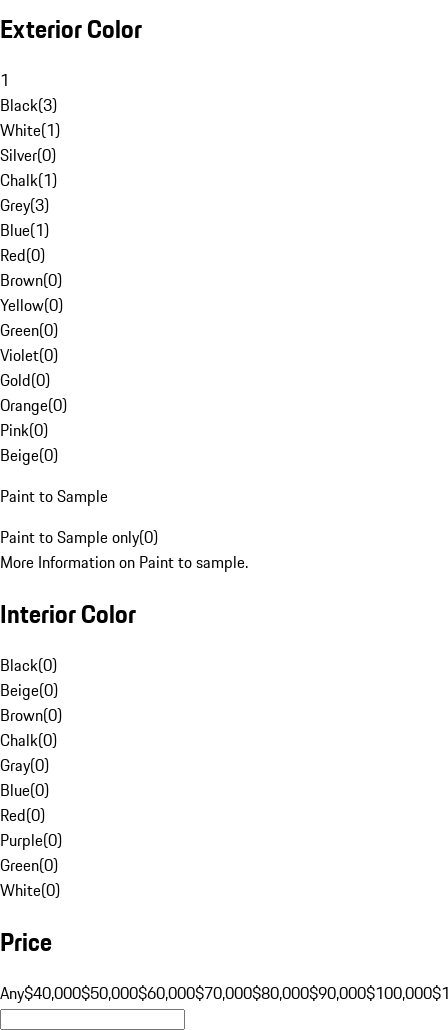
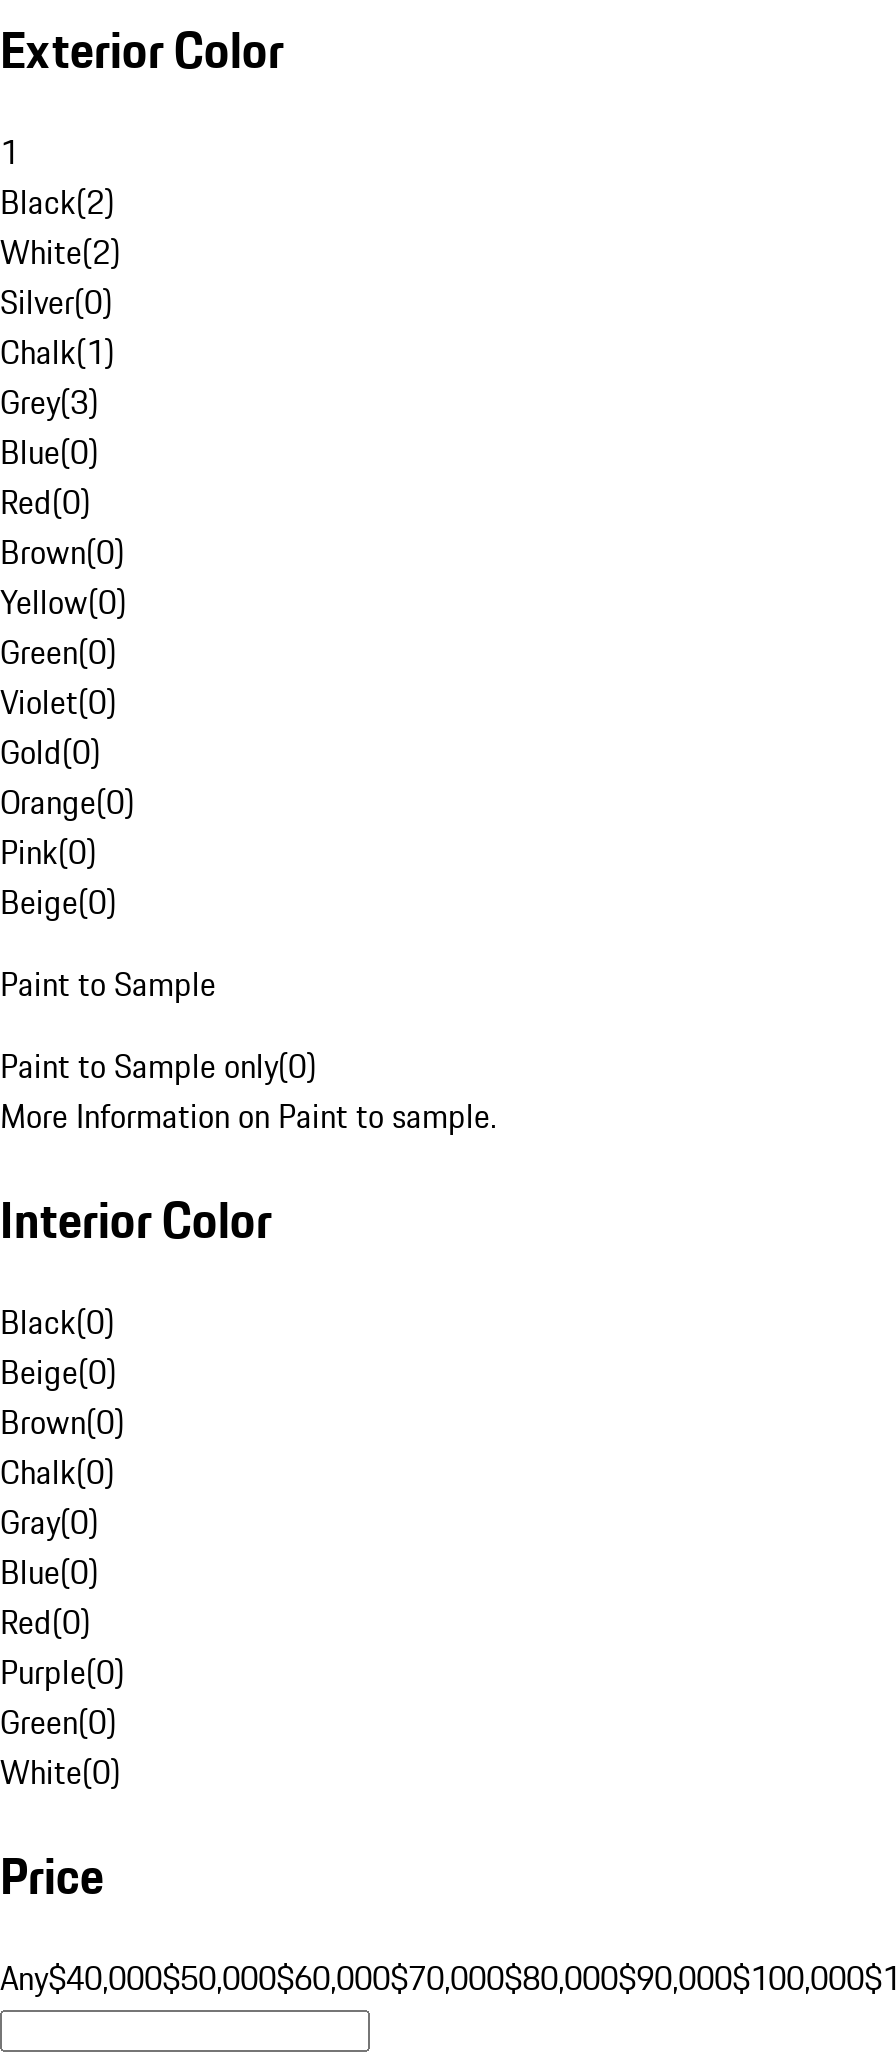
[0,93,57,117] Black(3) -> [0,178,114,226] Black(2)
[0,118,60,142] White(1) -> [0,228,120,276] White(2)
[0,218,49,242] Blue(1) -> [0,428,98,476] Blue(0)

